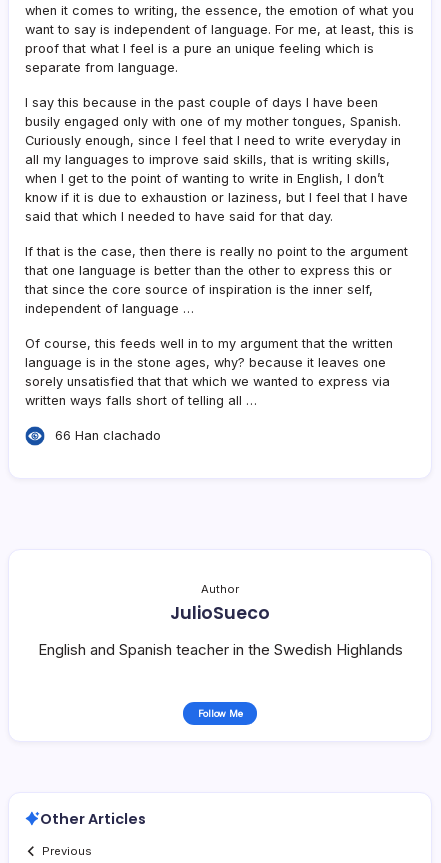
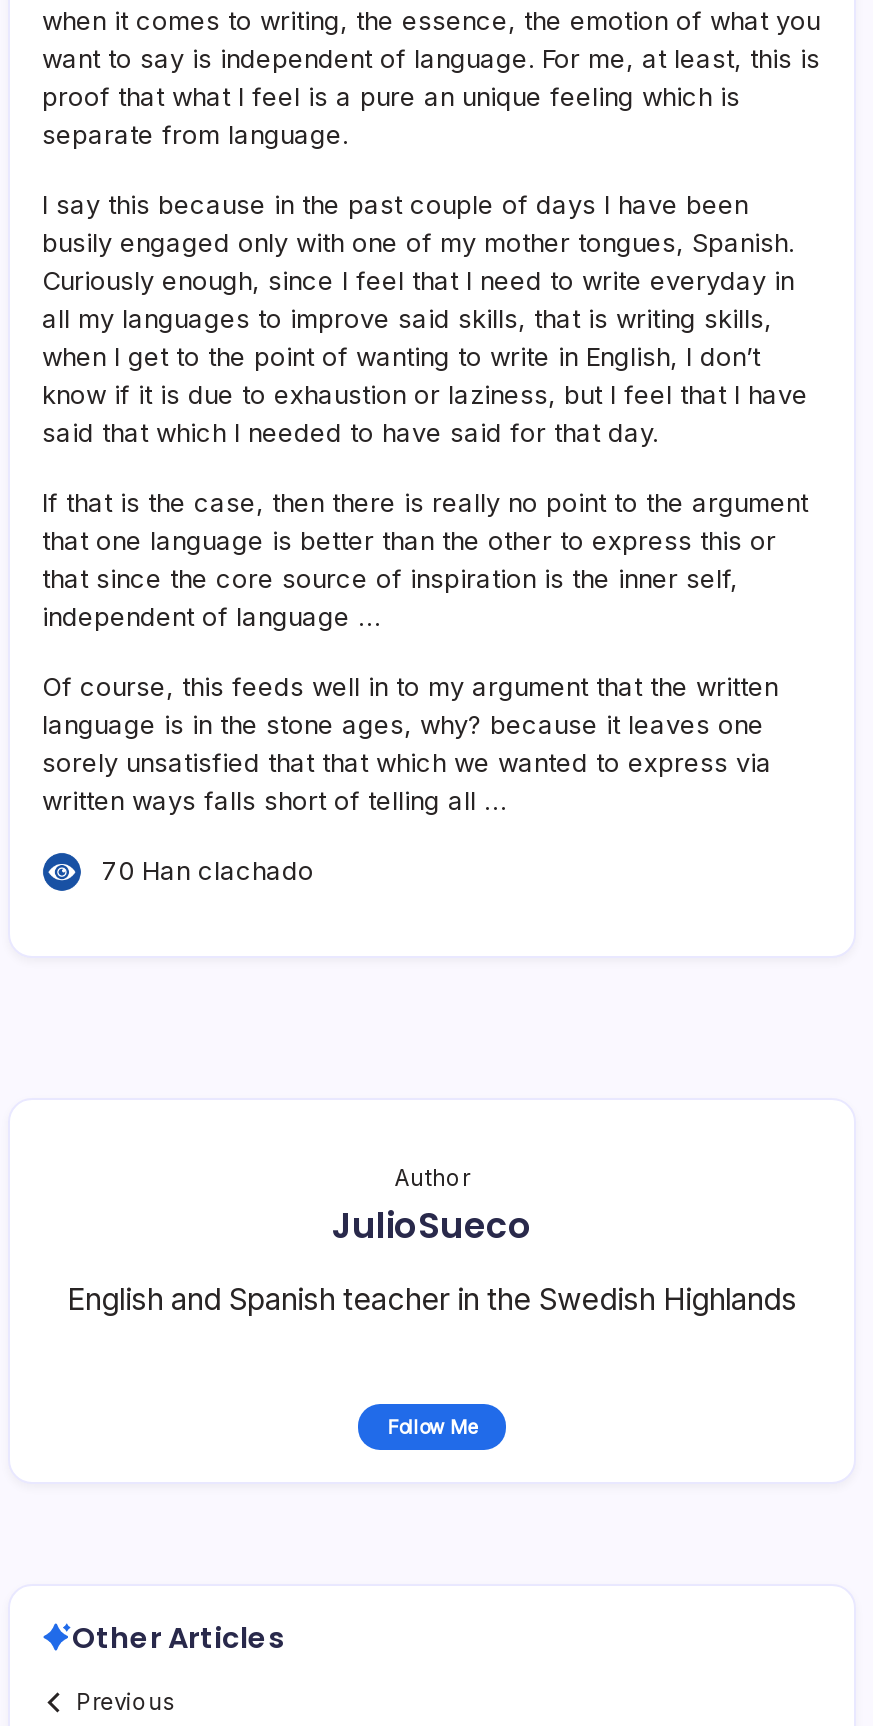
[55,428,161,443] 66 Han clachado -> [102,857,314,887] 70 Han clachado

